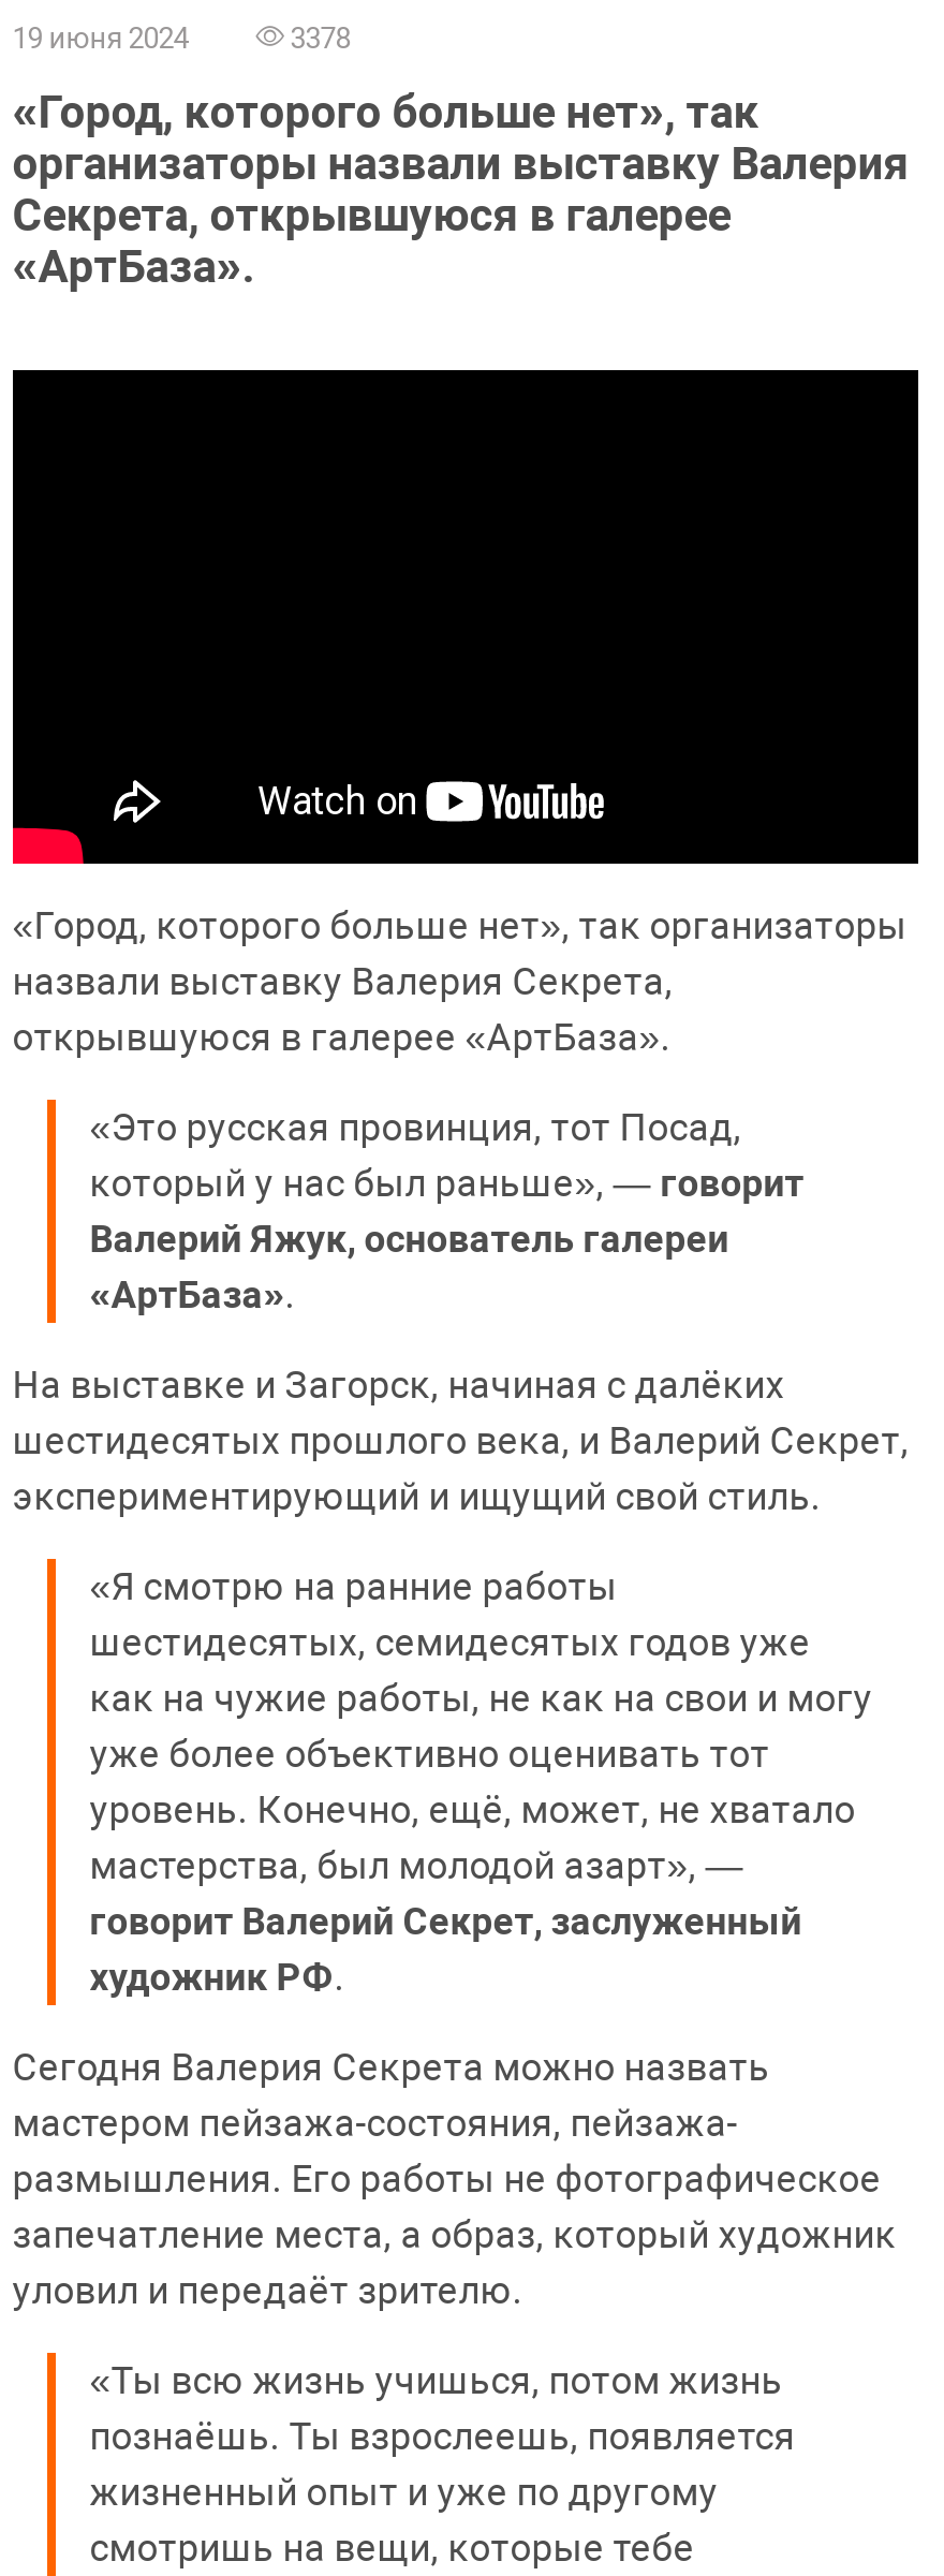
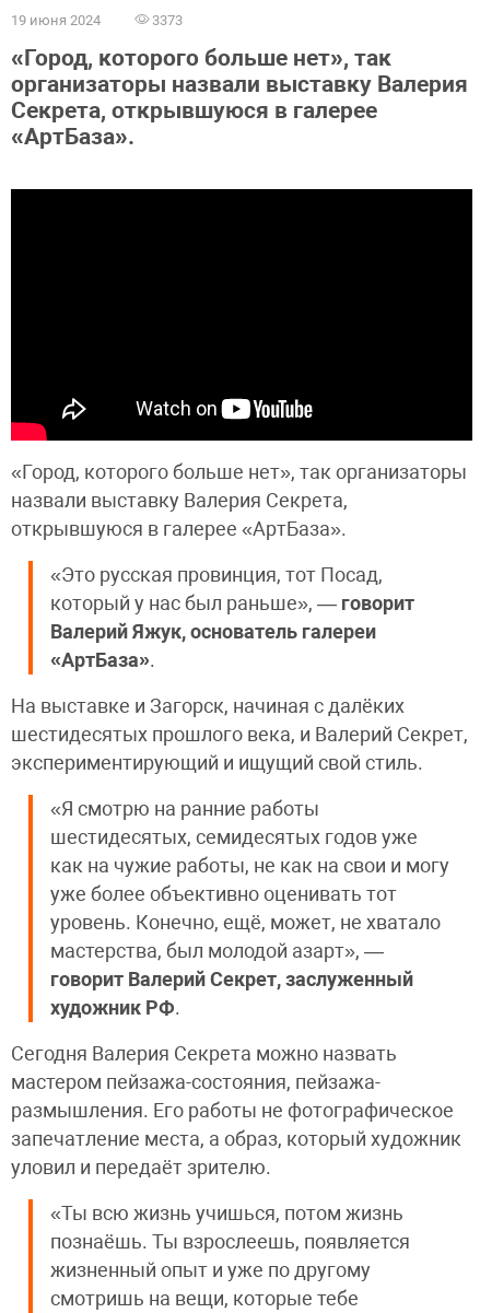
[284,22,350,54] 3378 -> [149,12,183,28] 3373

